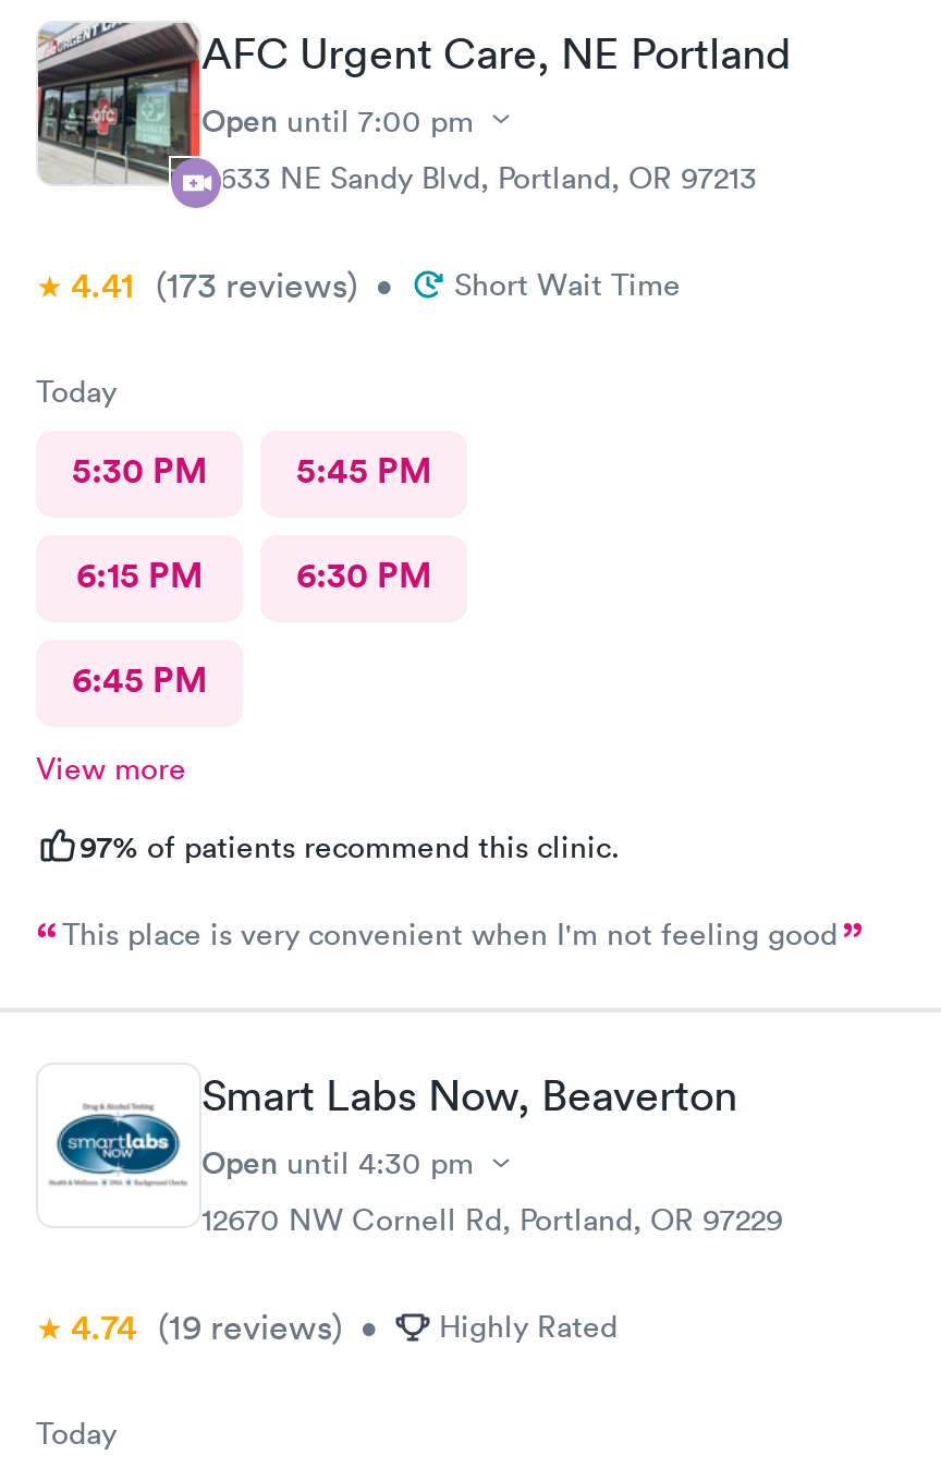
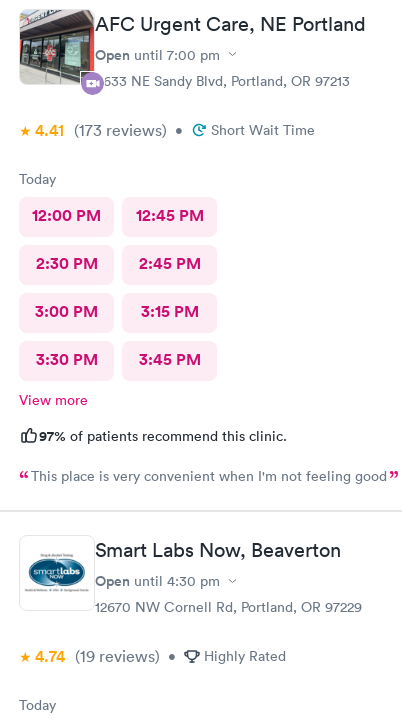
[72,447,431,702] 5:30 PM | 5:45 PM | 6:15 PM | 6:30 PM | 6:45 PM -> [32,204,203,369] 12:00 PM | 12:45 PM | 2:30 PM | 2:45 PM | 3:00 PM | 3:15 PM | 3:30 PM | 3:45 PM

